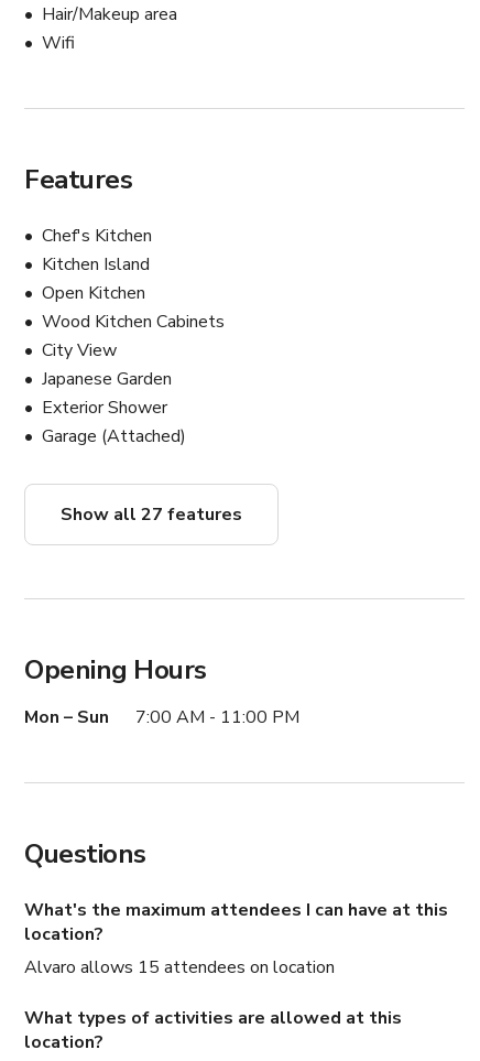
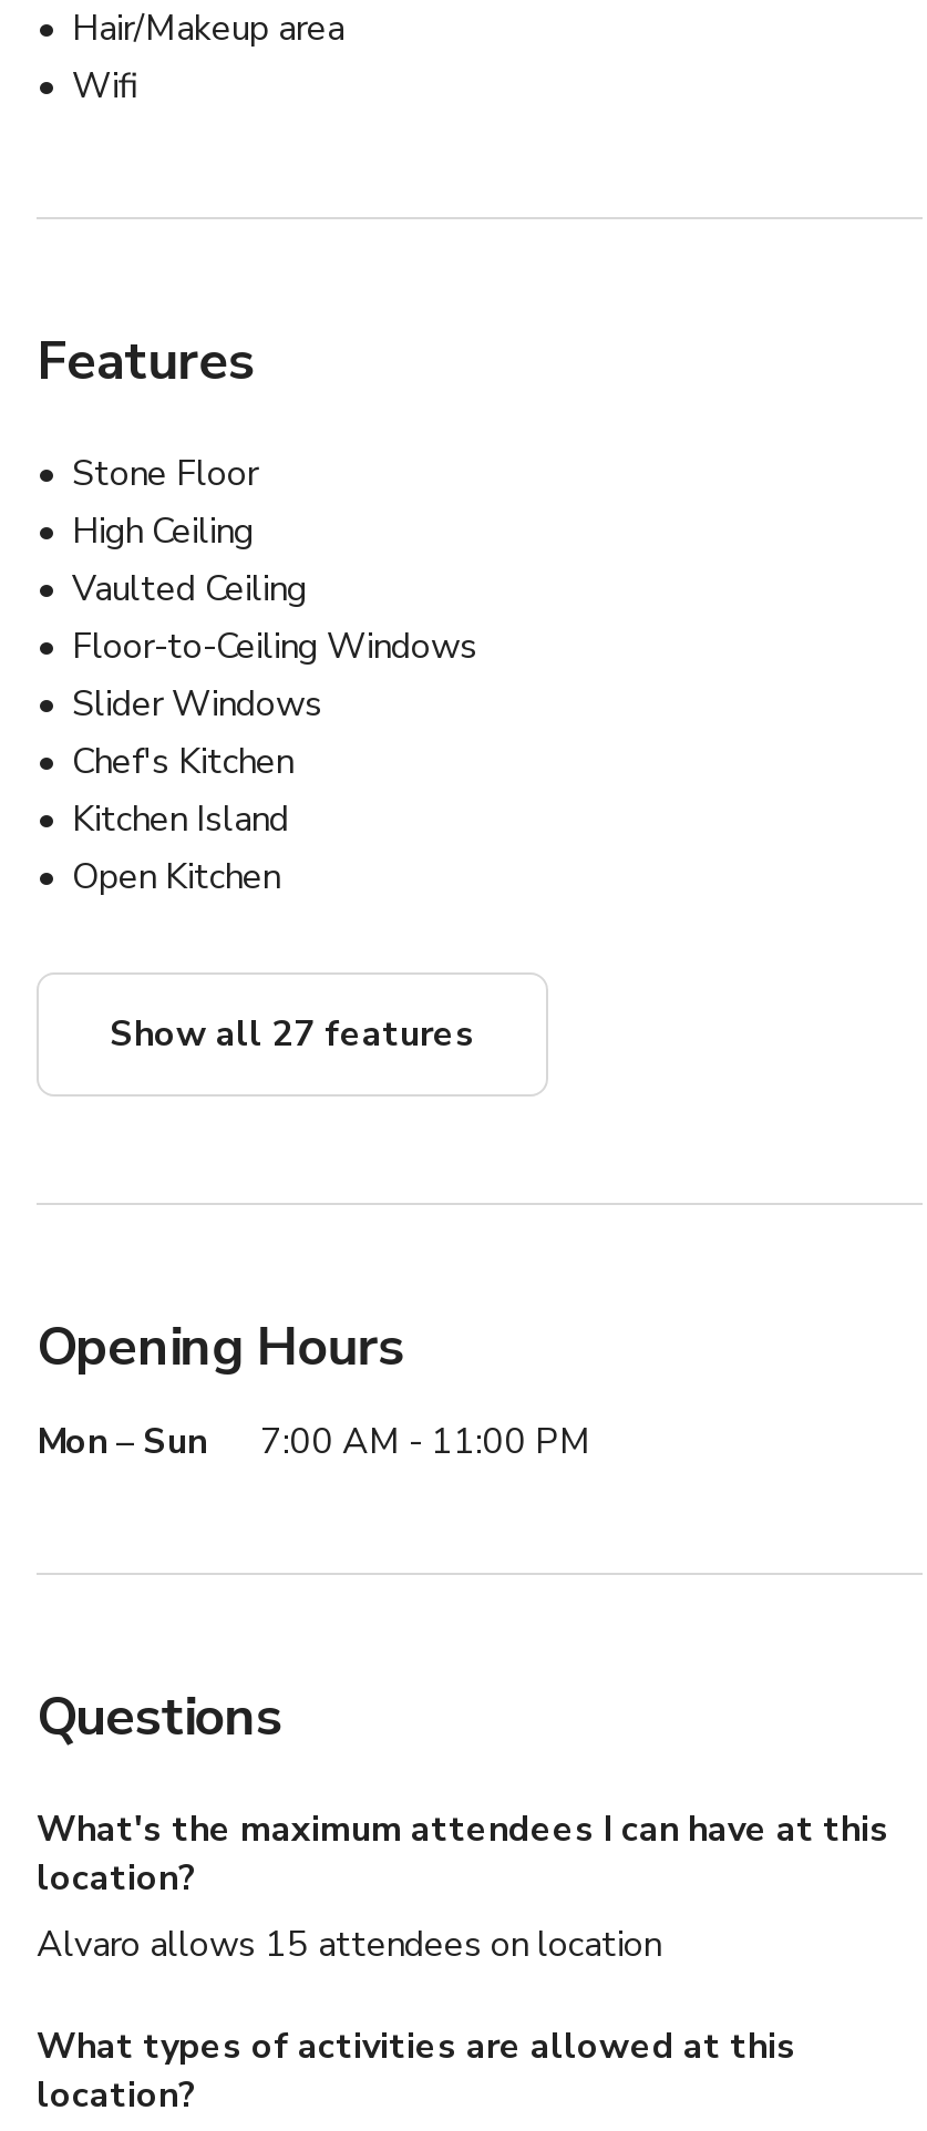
none -> [72,450,477,729] Stone Floor | High Ceiling | Vaulted Ceiling | Floor-to-Ceiling Windows | Slider Windows
moved [42,224,152,305] -> [72,738,293,902]: Chef's Kitchen | Kitchen Island | Open Kitchen
[42,310,225,449] Wood Kitchen Cabinets | City View | Japanese Garden | Exterior Shower | Garage (Attached) -> none

